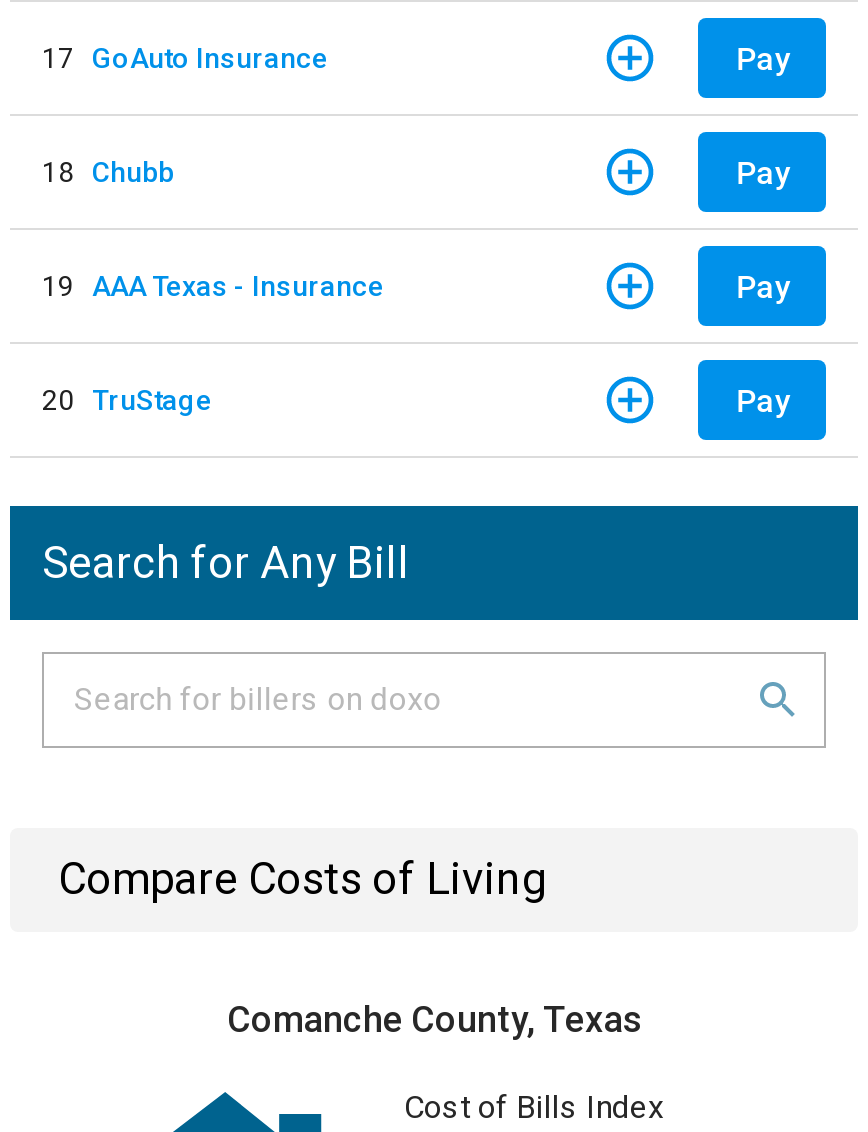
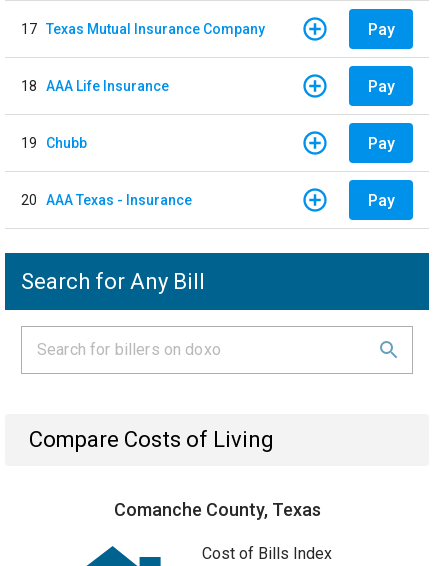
[42,41,328,73] 17 GoAuto Insurance -> [21,20,265,36] 17 Texas Mutual Insurance Company
[42,155,174,187] 18 Chubb -> [21,77,169,93] 18 AAA Life Insurance
[42,269,384,301] 19 AAA Texas - Insurance -> [21,134,87,150] 19 Chubb
[42,383,212,415] 20 TruStage -> [21,191,192,207] 20 AAA Texas - Insurance

